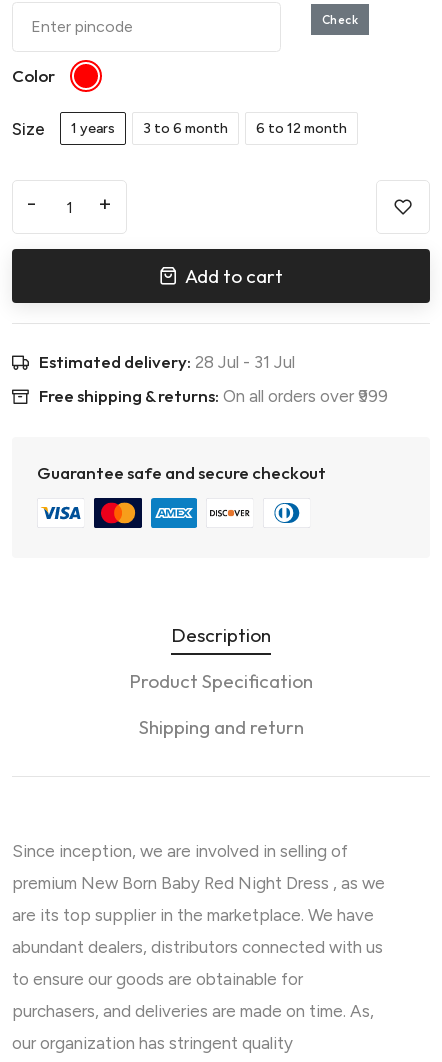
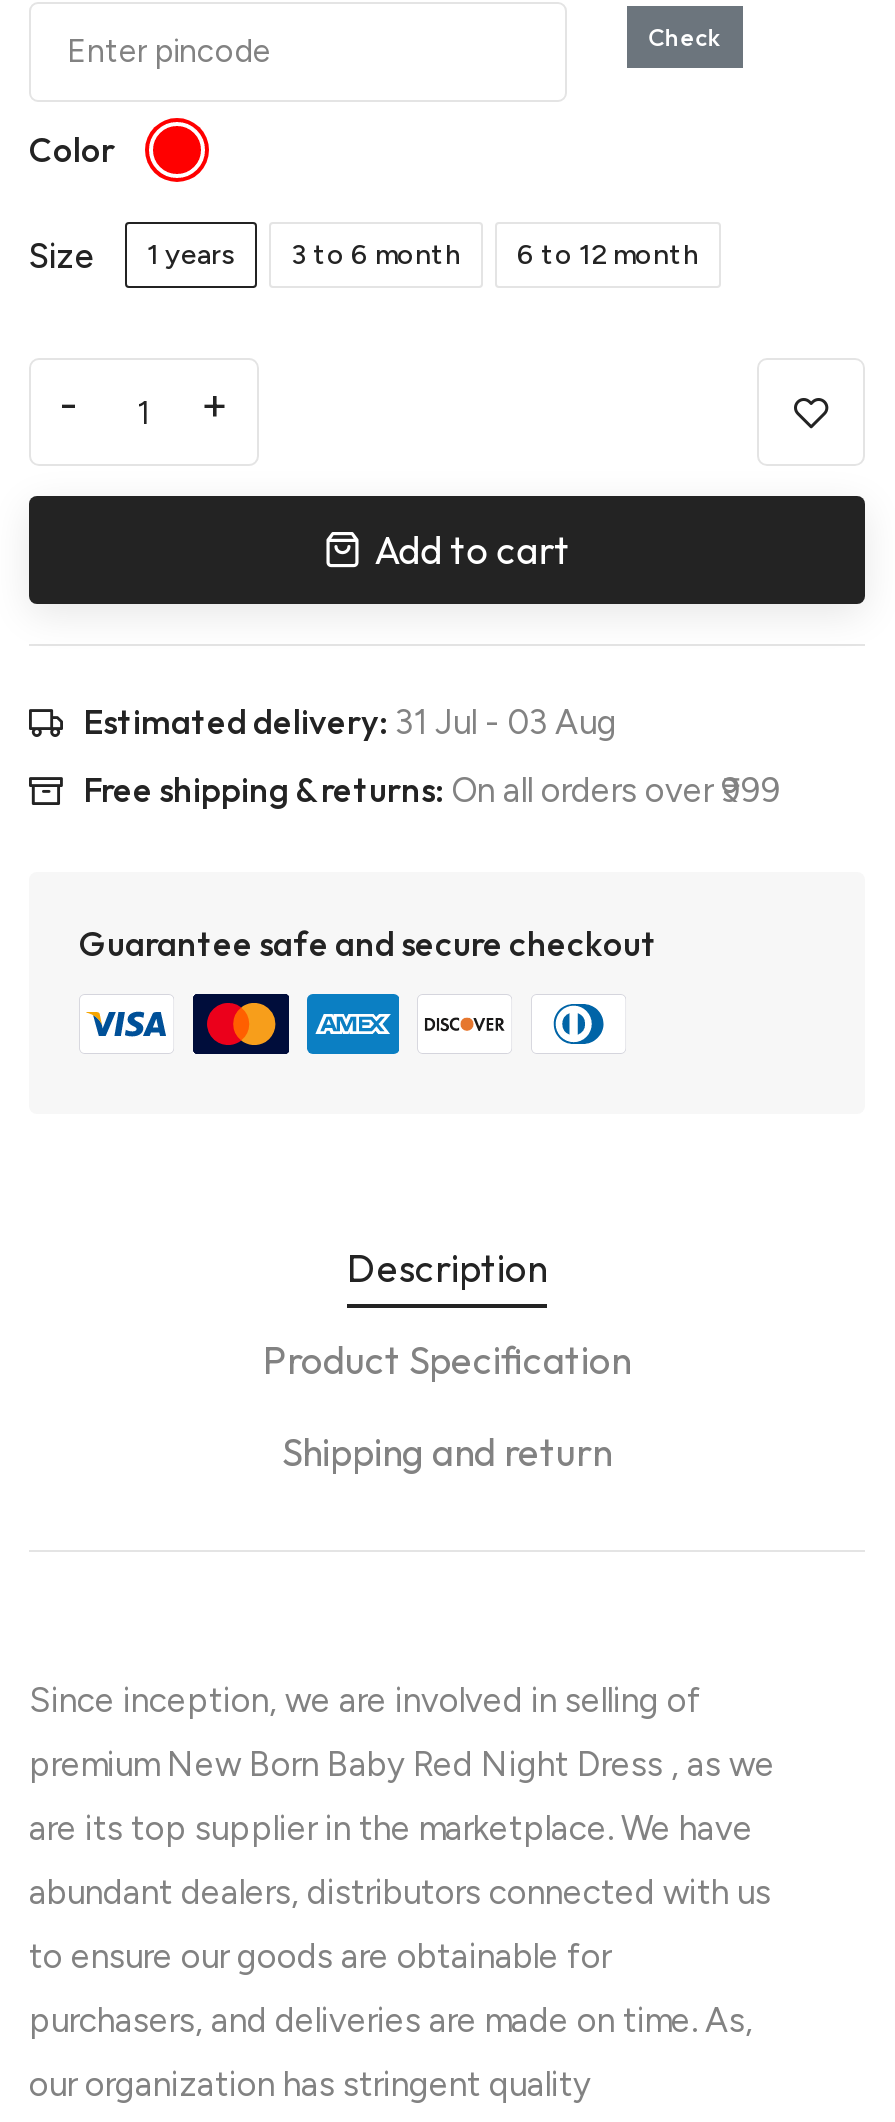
[39,351,295,372] Estimated delivery: 28 Jul - 31 Jul -> [83,700,617,742] Estimated delivery: 31 Jul - 03 Aug

